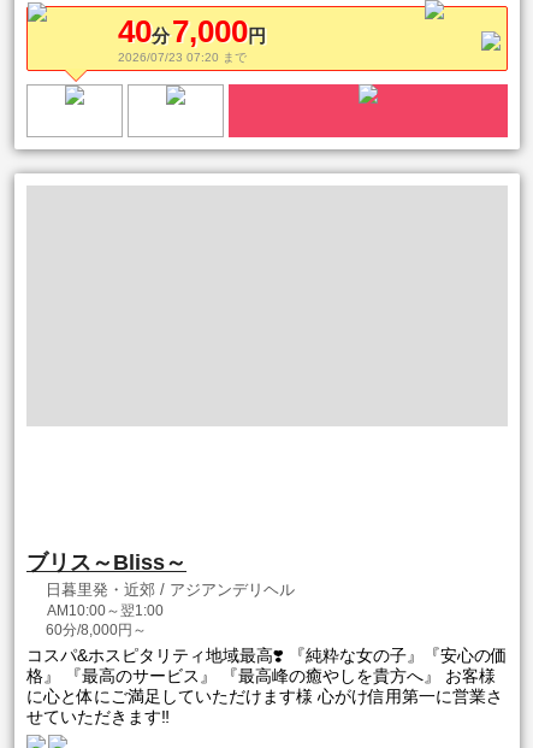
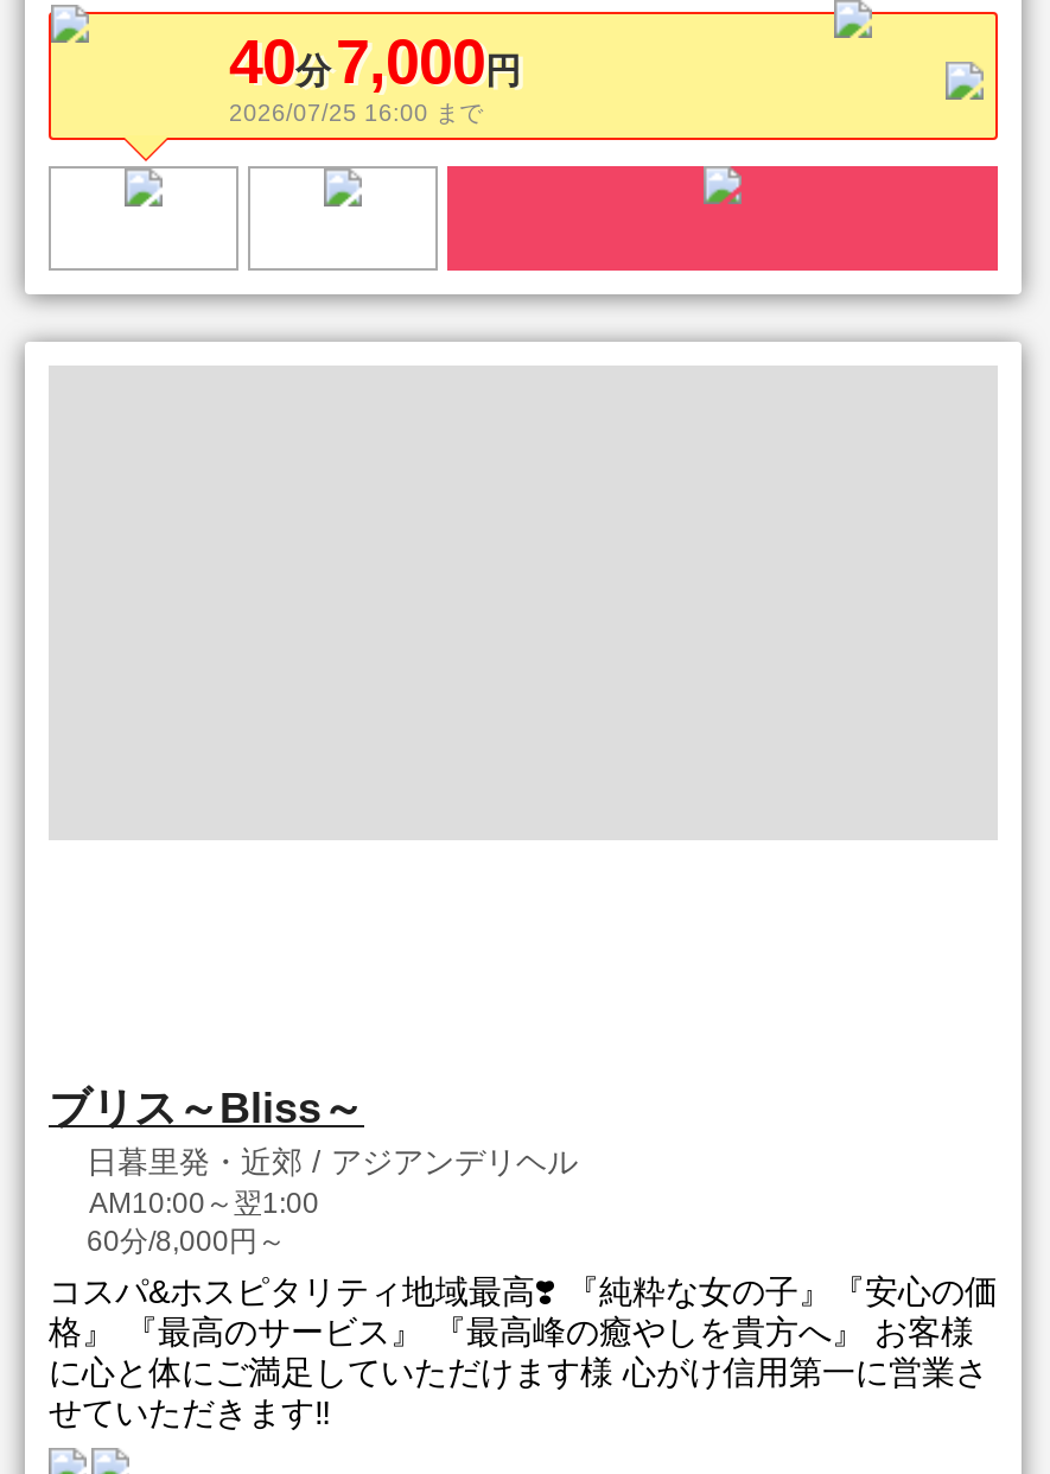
[118,51,247,64] 2026/07/23 07:20 まで -> [229,100,483,126] 2026/07/25 16:00 まで

